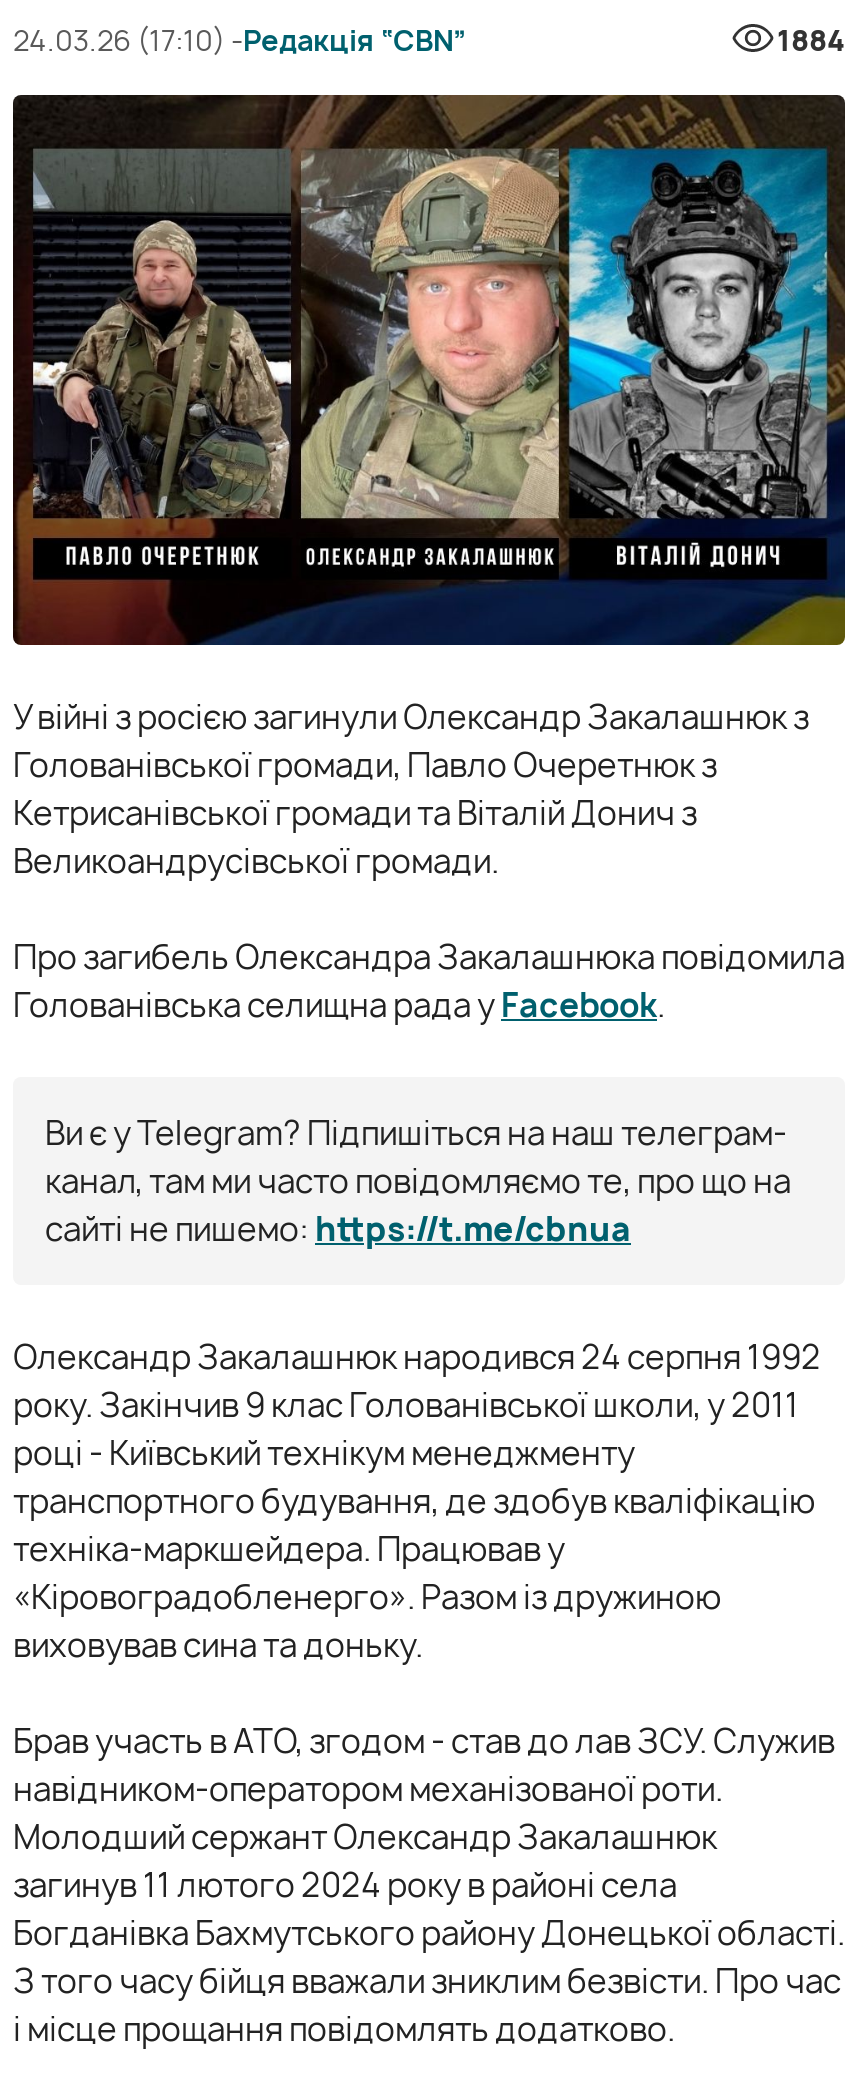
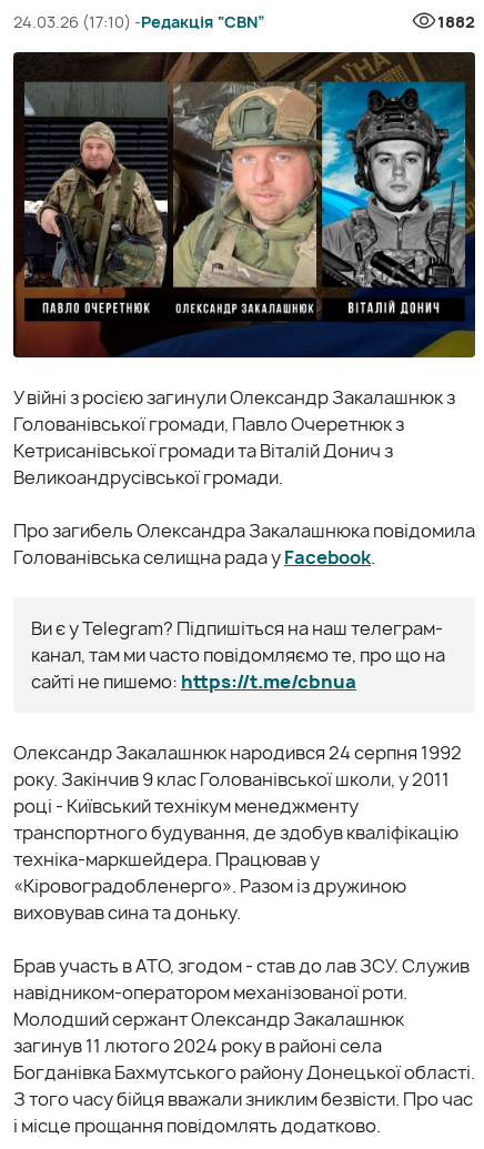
[777,20,845,58] 1884 -> [437,11,475,32] 1882

